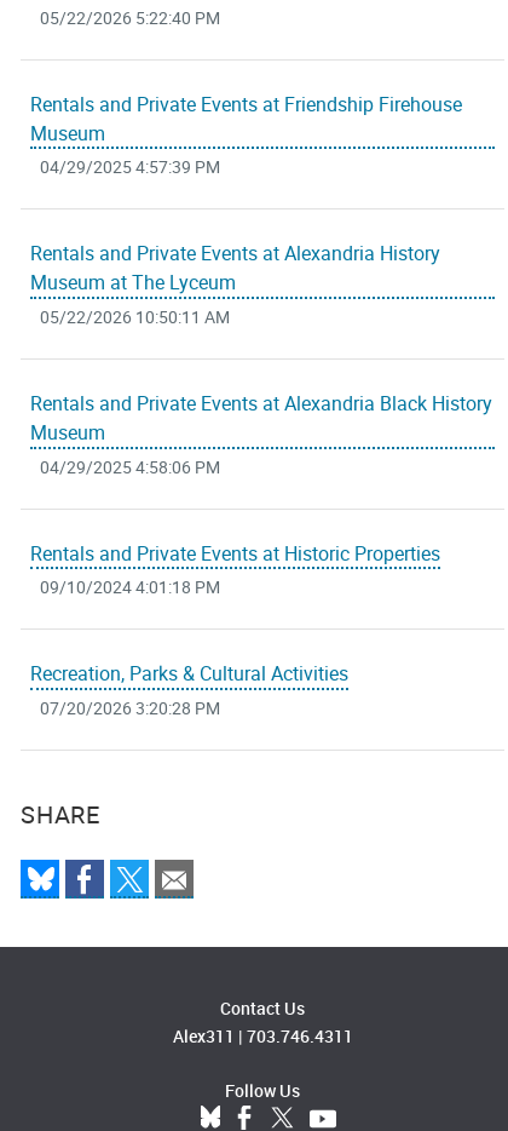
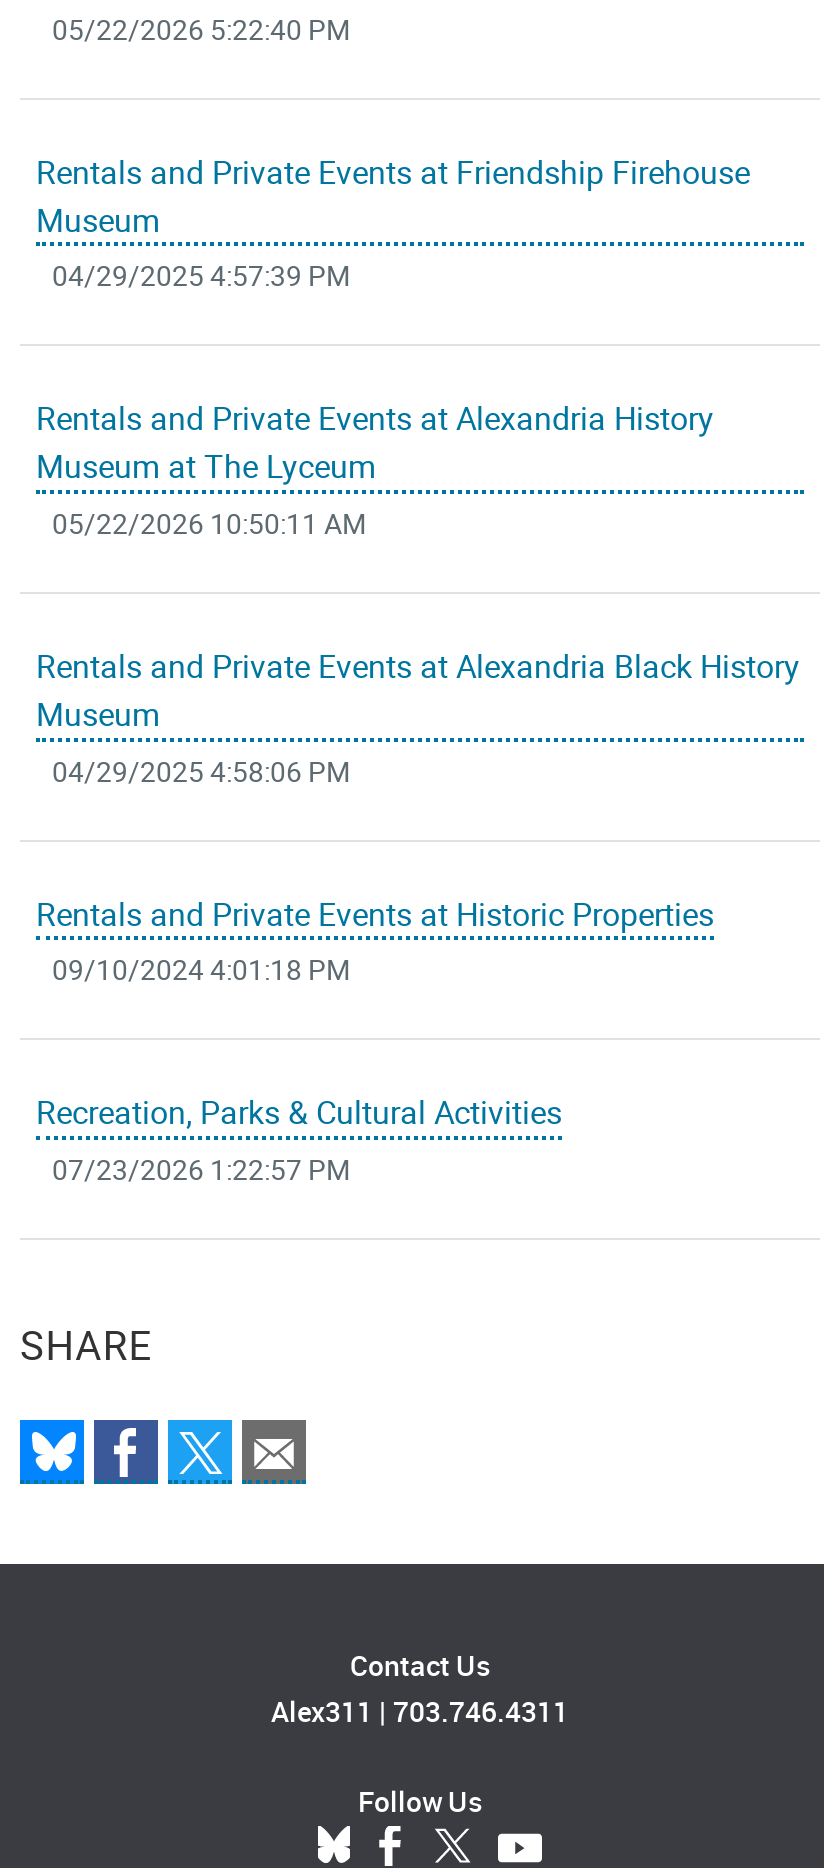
[40,696,220,719] 07/20/2026 3:20:28 PM -> [52,1149,350,1187] 07/23/2026 1:22:57 PM

